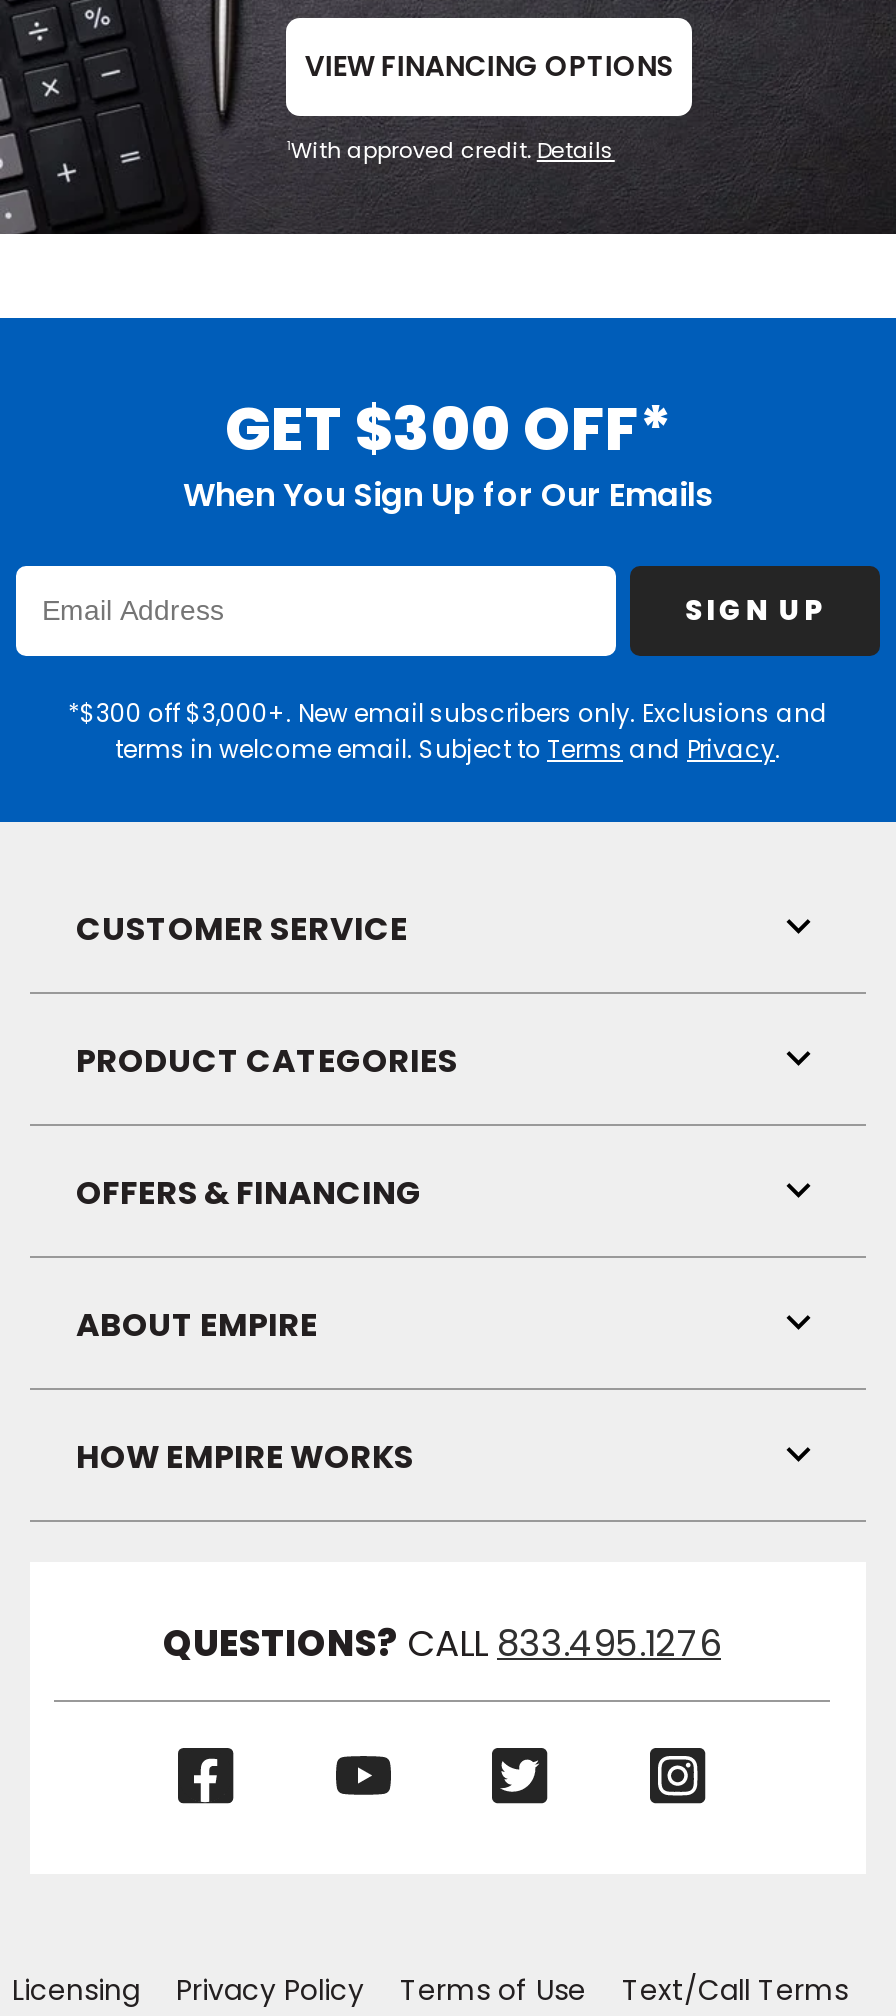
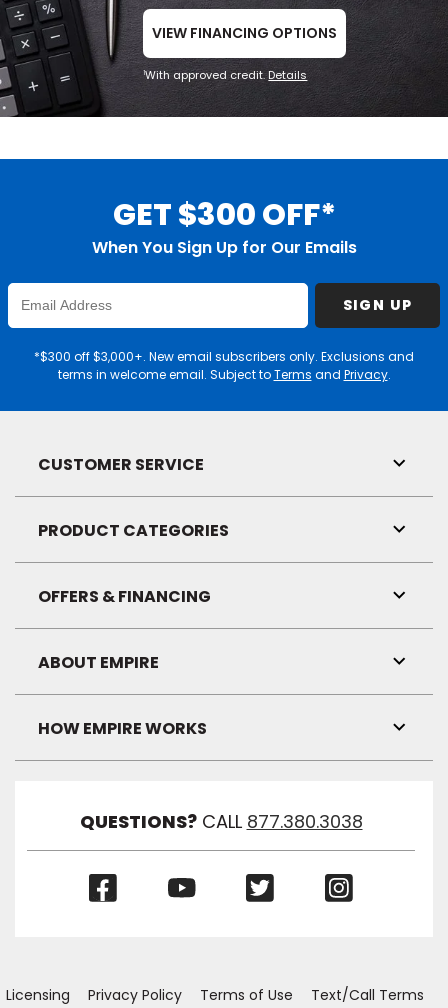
[163,1617,721,1667] QUESTIONS? CALL 833.495.1276 -> [79,808,362,833] QUESTIONS? CALL 877.380.3038

